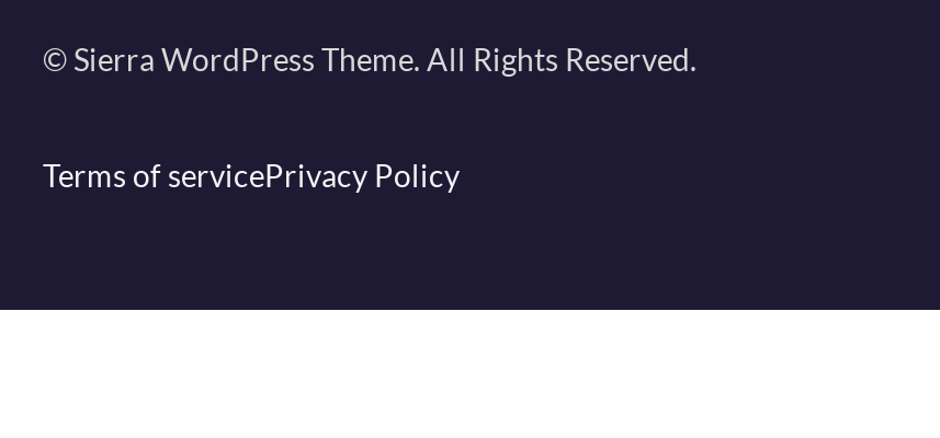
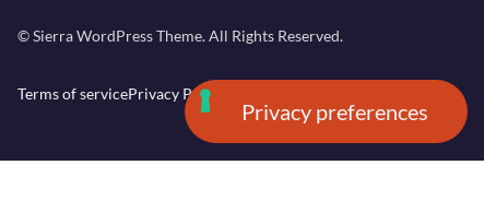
none -> [184,79,469,144] [image]

